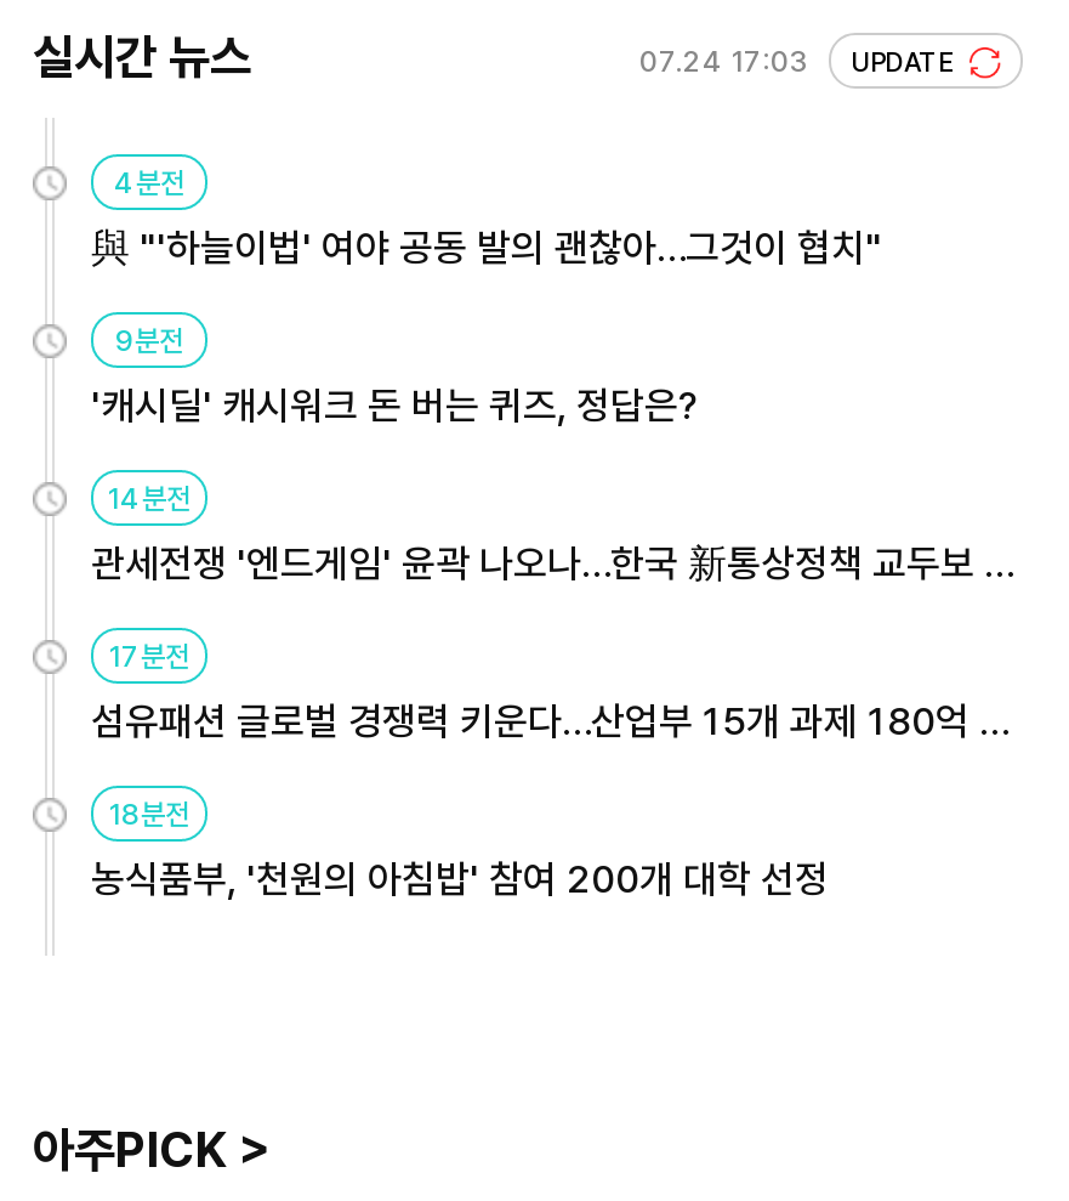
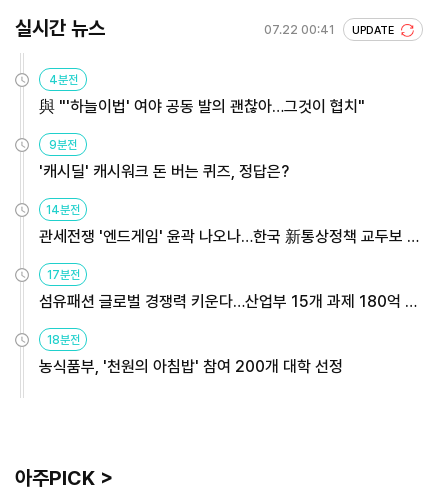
[639,45,960,79] 07.24 17:03 UPDATE -> [264,23,397,37] 07.22 00:41 UPDATE

